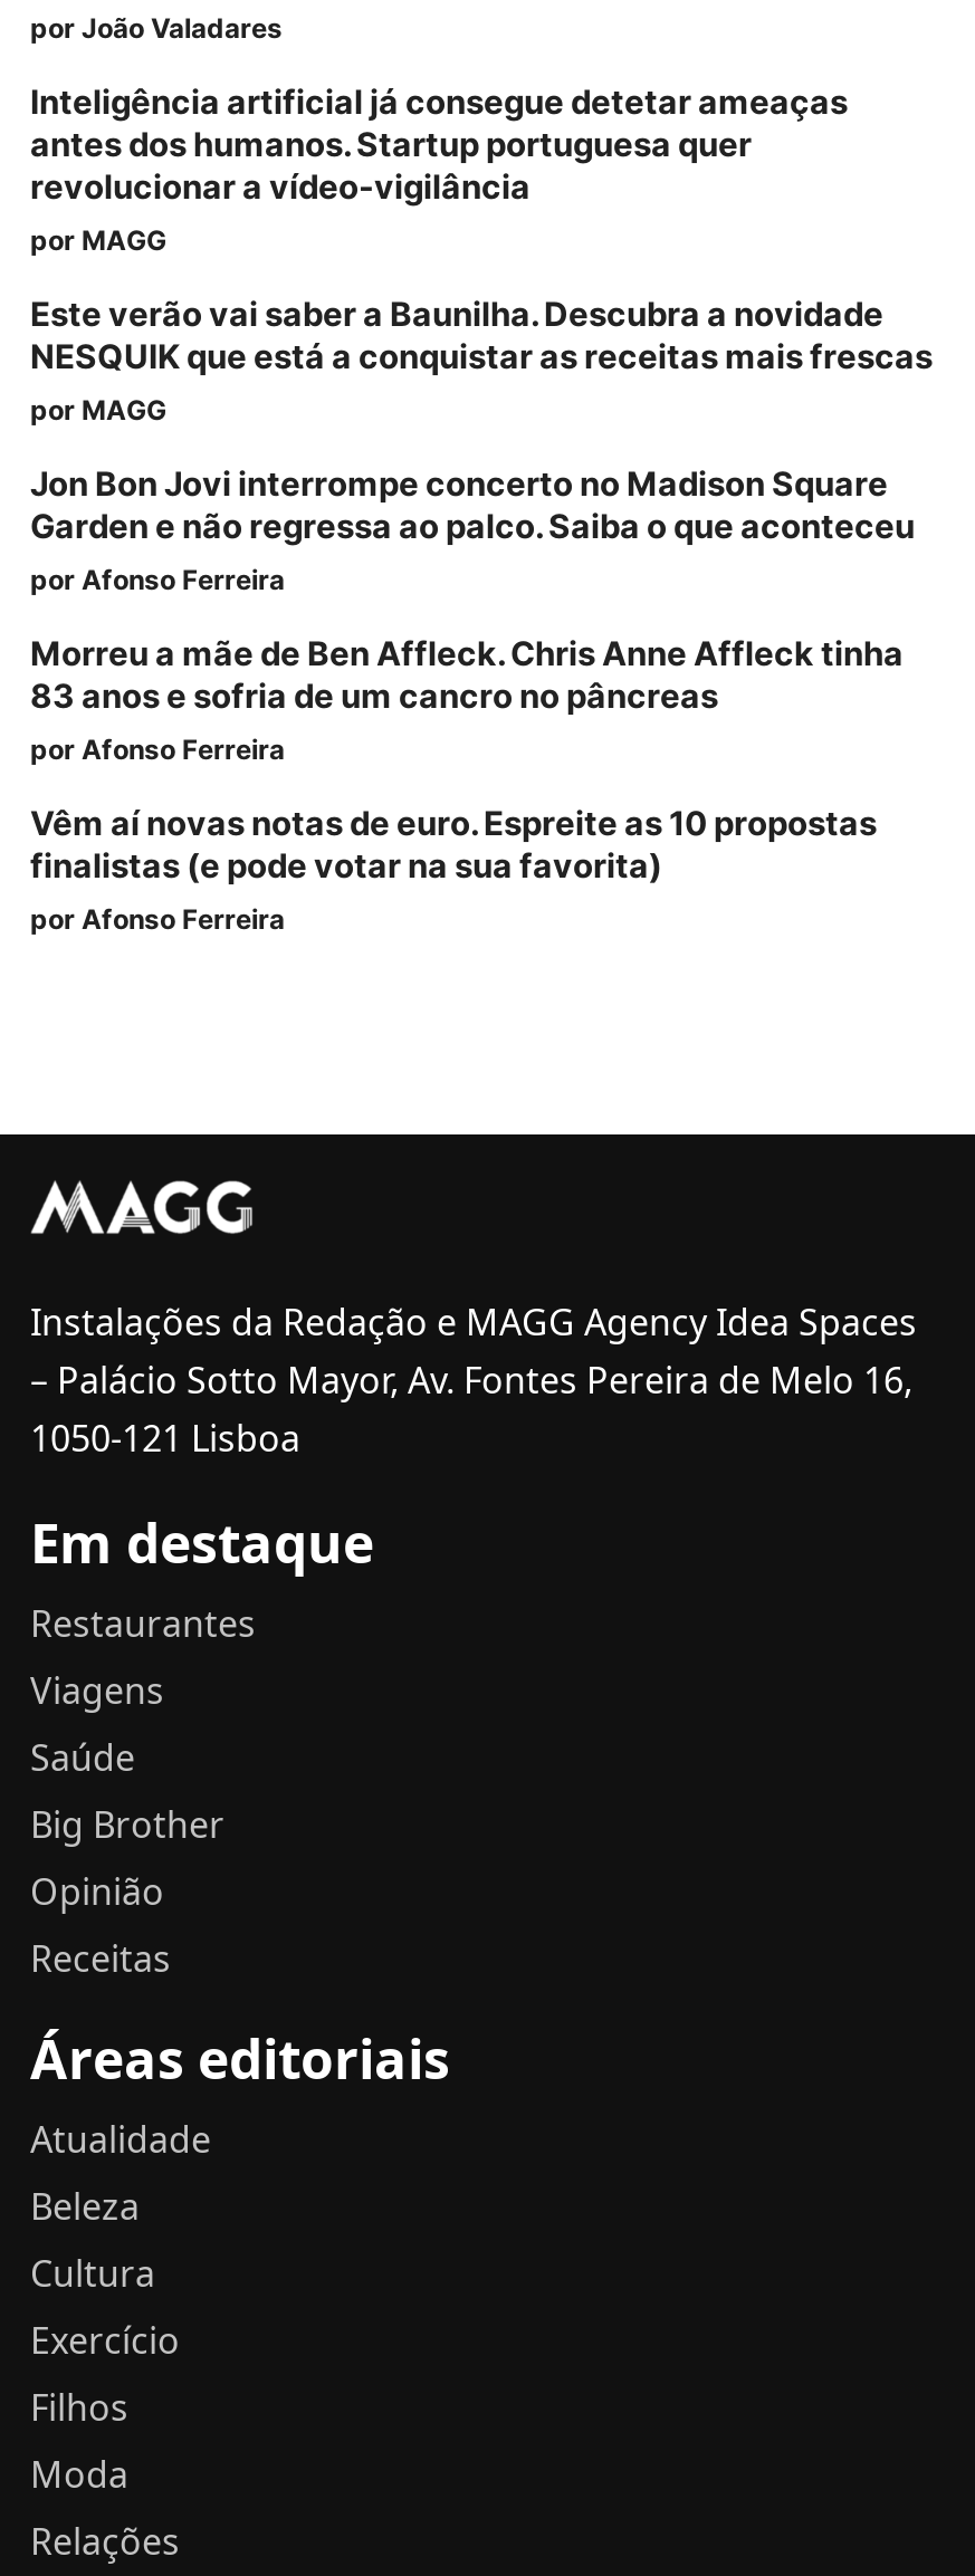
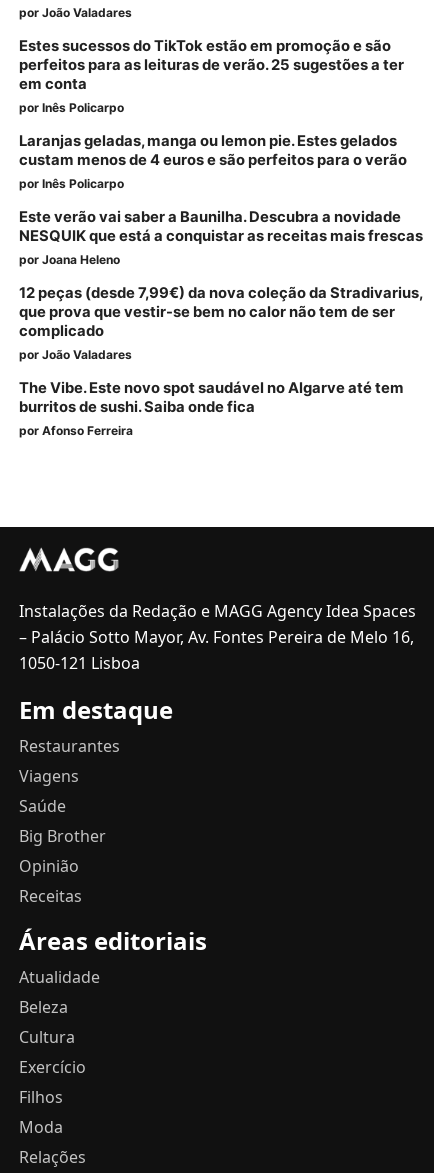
[30,82,848,256] Inteligência artificial já consegue detetar ameaças | antes dos humanos. Startup portuguesa quer | revolucionar a vídeo-vigilância | por MAGG -> [19,37,407,191] Estes sucessos do TikTok estão em promoção e são | perfeitos para as leituras de verão. 25 sugestões a ter | em conta | por Inês Policarpo | Laranjas geladas, manga ou lemon pie. Estes gelados | custam menos de 4 euros e são perfeitos para o verão | por Inês Policarpo
moved [30,294,933,377] -> [19,208,423,245]: Este verão vai saber a Baunilha. Descubra a novidade | NESQUIK que está a conquistar as receitas mais frescas
[30,392,915,886] por MAGG | Jon Bon Jovi interrompe concerto no Madison Square | Garden e não regressa ao palco. Saiba o que aconteceu | por Afonso Ferreira | Morreu a mãe de Ben Affleck. Chris Anne Affleck tinha | 83 anos e sofria de um cancro no pâncreas | por Afonso Ferreira | Vêm aí novas notas de euro. Espreite as 10 propostas | finalistas (e pode votar na sua favorita) -> [19,252,422,416] por Joana Heleno | 12 peças (desde 7,99€) da nova coleção da Stradivarius, | que prova que vestir-se bem no calor não tem de ser | complicado | por João Valadares | The Vibe. Este novo spot saudável no Algarve até tem | burritos de sushi. Saiba onde fica

